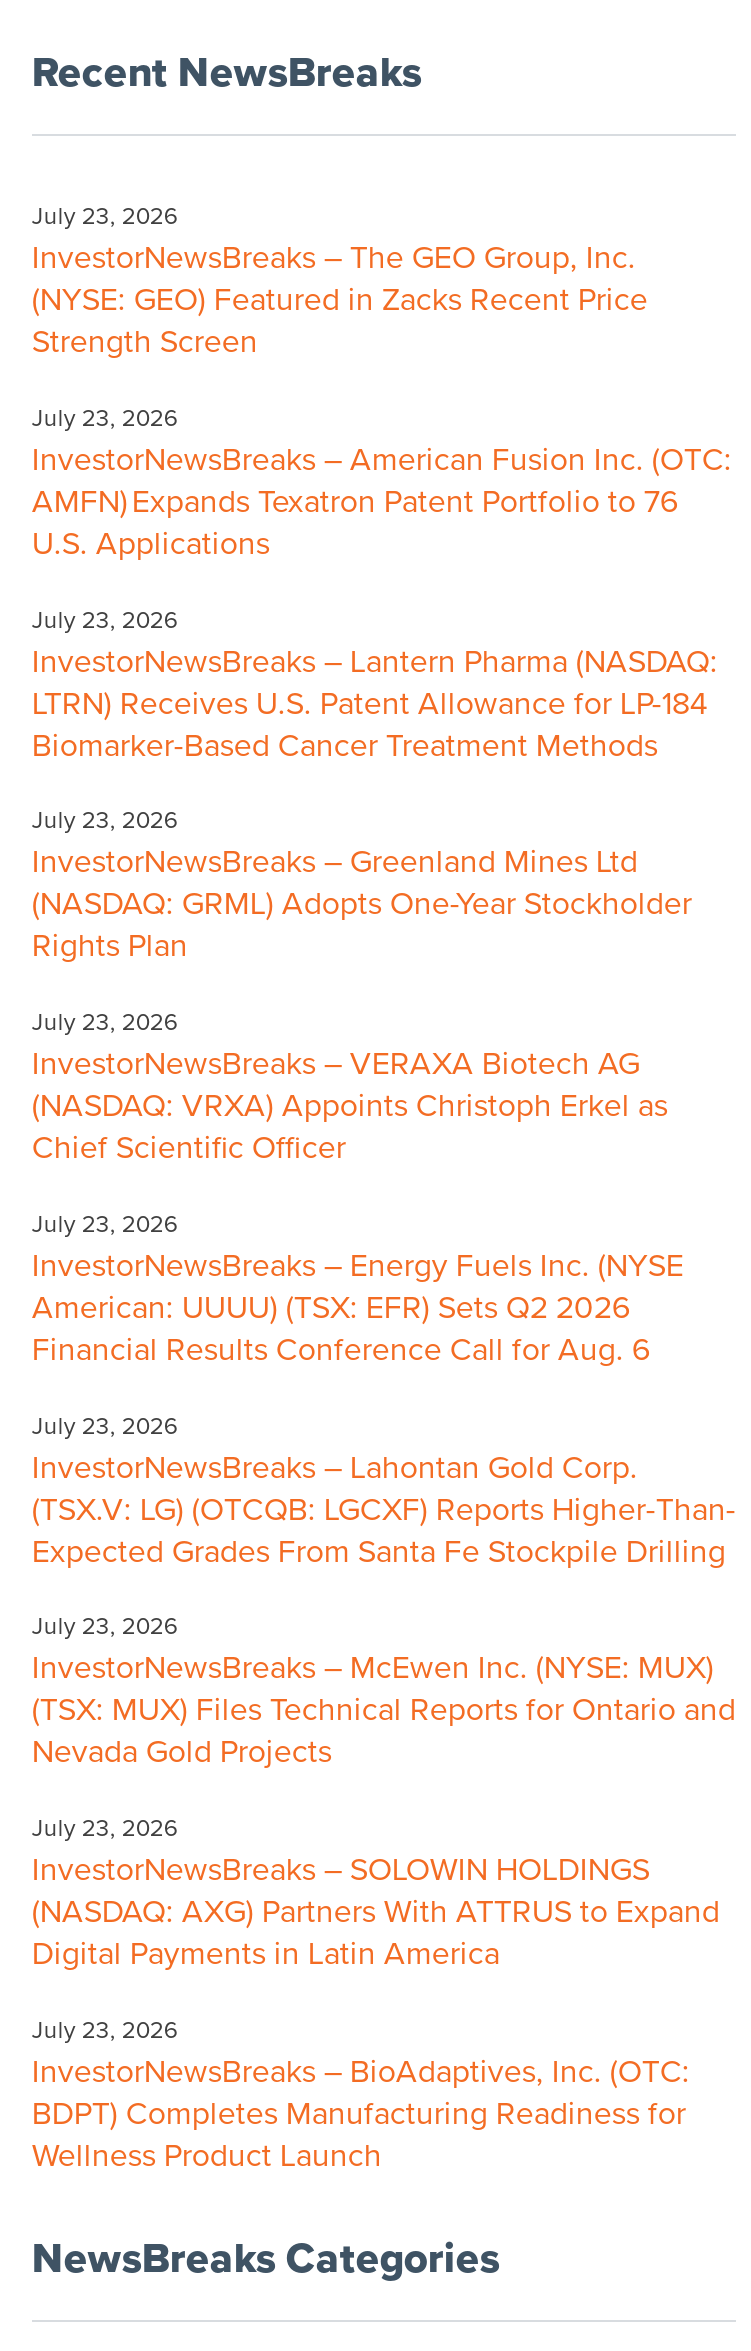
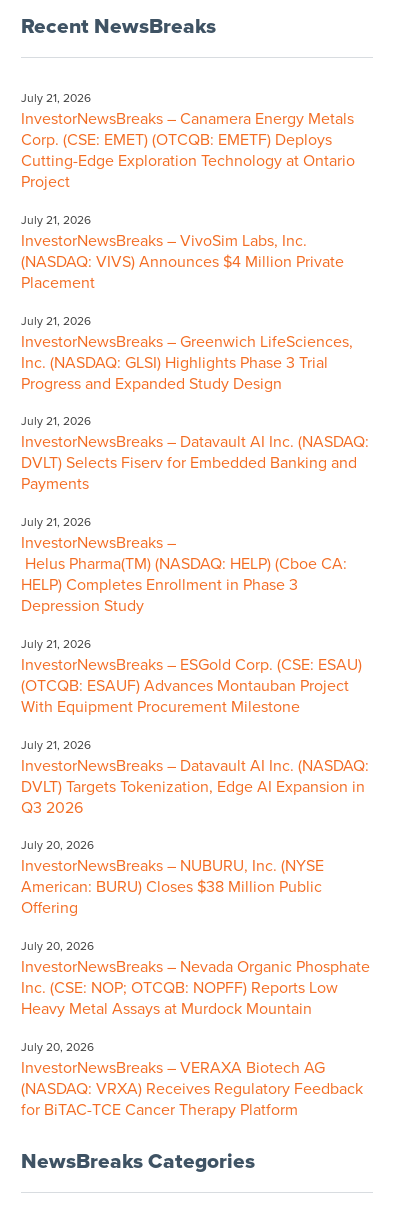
[32,202,732,1036] July 23, 2026 | InvestorNewsBreaks – The GEO Group, Inc. | (NYSE: GEO) Featured in Zacks Recent Price | Strength Screen | July 23, 2026 | InvestorNewsBreaks – American Fusion Inc. (OTC: | AMFN) Expands Texatron Patent Portfolio to 76 | U.S. Applications | July 23, 2026 | InvestorNewsBreaks – Lantern Pharma (NASDAQ: | LTRN) Receives U.S. Patent Allowance for LP-184 | Biomarker-Based Cancer Treatment Methods | July 23, 2026 | InvestorNewsBreaks – Greenland Mines Ltd | (NASDAQ: GRML) Adopts One-Year Stockholder | Rights Plan | July 23, 2026 -> [21,91,370,1054] July 21, 2026 | InvestorNewsBreaks – Canamera Energy Metals | Corp. (CSE: EMET) (OTCQB: EMETF) Deploys | Cutting-Edge Exploration Technology at Ontario | Project | July 21, 2026 | InvestorNewsBreaks – VivoSim Labs, Inc. | (NASDAQ: VIVS) Announces $4 Million Private | Placement | July 21, 2026 | InvestorNewsBreaks – Greenwich LifeSciences, | Inc. (NASDAQ: GLSI) Highlights Phase 3 Trial | Progress and Expanded Study Design | July 21, 2026 | InvestorNewsBreaks – Datavault AI Inc. (NASDAQ: | DVLT) Selects Fiserv for Embedded Banking and | Payments | July 21, 2026 | InvestorNewsBreaks – | Helus Pharma(TM) (NASDAQ: HELP) (Cboe CA: | HELP) Completes Enrollment in Phase 3 | Depression Study | July 21, 2026 | InvestorNewsBreaks – ESGold Corp. (CSE: ESAU) | (OTCQB: ESAUF) Advances Montauban Project | With Equipment Procurement Milestone | July 21, 2026 | InvestorNewsBreaks – Datavault AI Inc. (NASDAQ: | DVLT) Targets Tokenization, Edge AI Expansion in | Q3 2026 | July 20, 2026 | InvestorNewsBreaks – NUBURU, Inc. (NYSE | American: BURU) Closes $38 Million Public | Offering | July 20, 2026 | InvestorNewsBreaks – Nevada Organic Phosphate | Inc. (CSE: NOP; OTCQB: NOPFF) Reports Low | Heavy Metal Assays at Murdock Mountain | July 20, 2026
moved [32,1044,640,1084] -> [21,1058,325,1078]: InvestorNewsBreaks – VERAXA Biotech AG
[32,1086,736,2176] (NASDAQ: VRXA) Appoints Christoph Erkel as | Chief Scientific Officer | July 23, 2026 | InvestorNewsBreaks – Energy Fuels Inc. (NYSE | American: UUUU) (TSX: EFR) Sets Q2 2026 | Financial Results Conference Call for Aug. 6 | July 23, 2026 | InvestorNewsBreaks – Lahontan Gold Corp. | (TSX.V: LG) (OTCQB: LGCXF) Reports Higher-Than- | Expected Grades From Santa Fe Stockpile Drilling | July 23, 2026 | InvestorNewsBreaks – McEwen Inc. (NYSE: MUX) | (TSX: MUX) Files Technical Reports for Ontario and | Nevada Gold Projects | July 23, 2026 | InvestorNewsBreaks – SOLOWIN HOLDINGS | (NASDAQ: AXG) Partners With ATTRUS to Expand | Digital Payments in Latin America | July 23, 2026 | InvestorNewsBreaks – BioAdaptives, Inc. (OTC: | BDPT) Completes Manufacturing Readiness for | Wellness Product Launch -> [21,1079,363,1120] (NASDAQ: VRXA) Receives Regulatory Feedback | for BiTAC-TCE Cancer Therapy Platform

